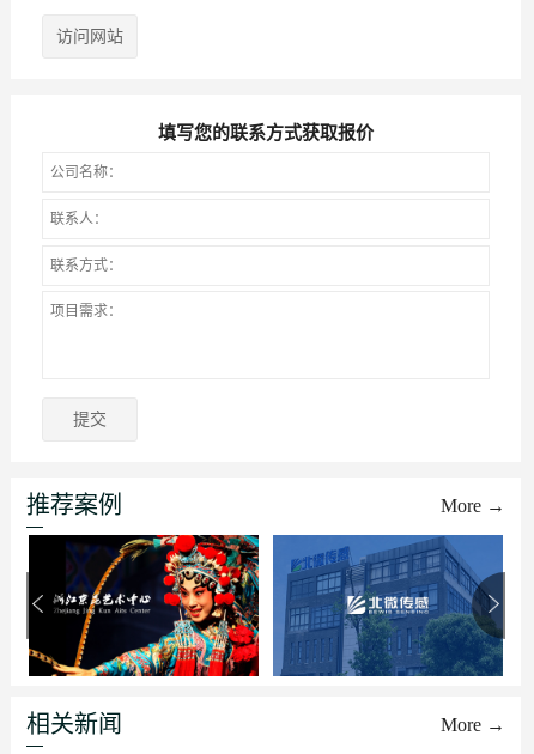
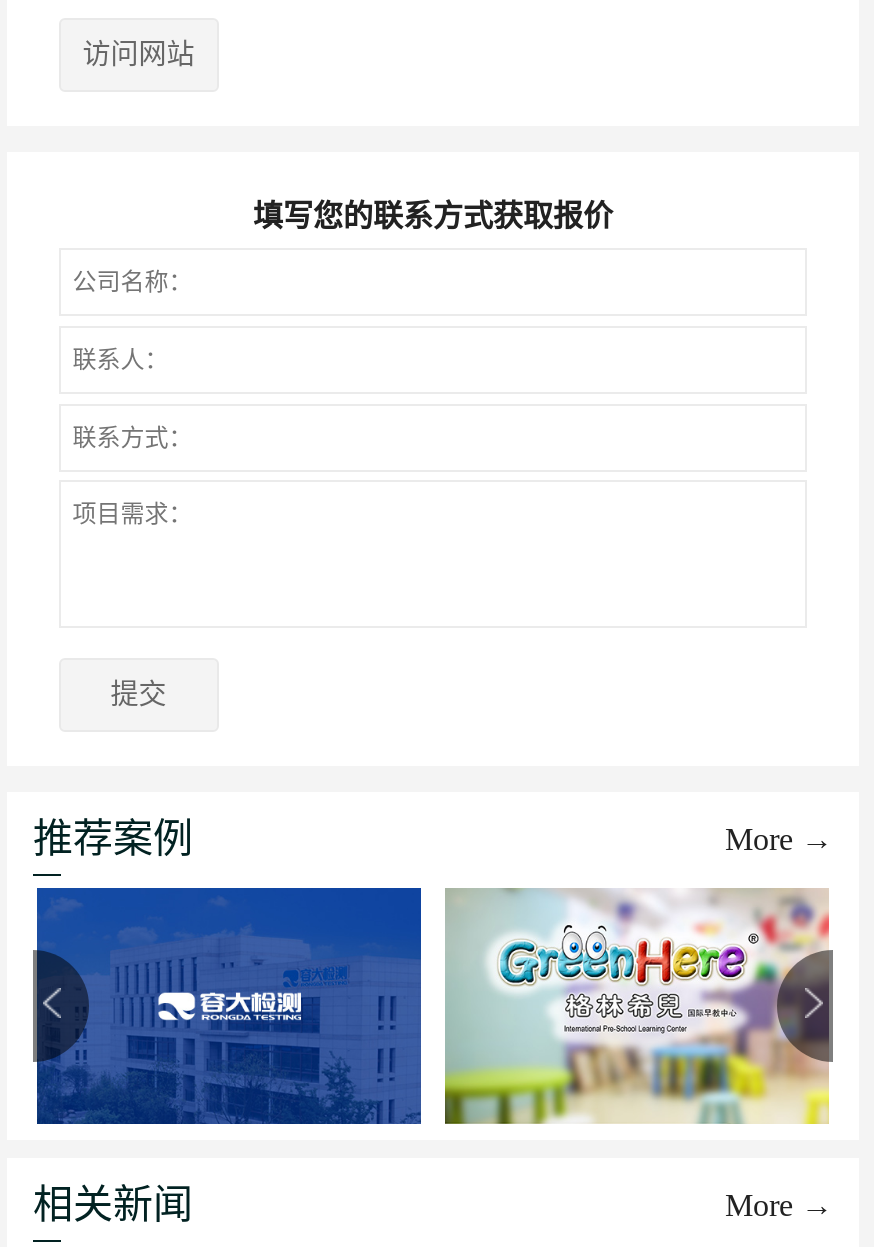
[28,534,260,677] [image] -> [35,886,423,1126] [image]
[272,534,504,677] [image] -> [443,888,831,1126] [image]

